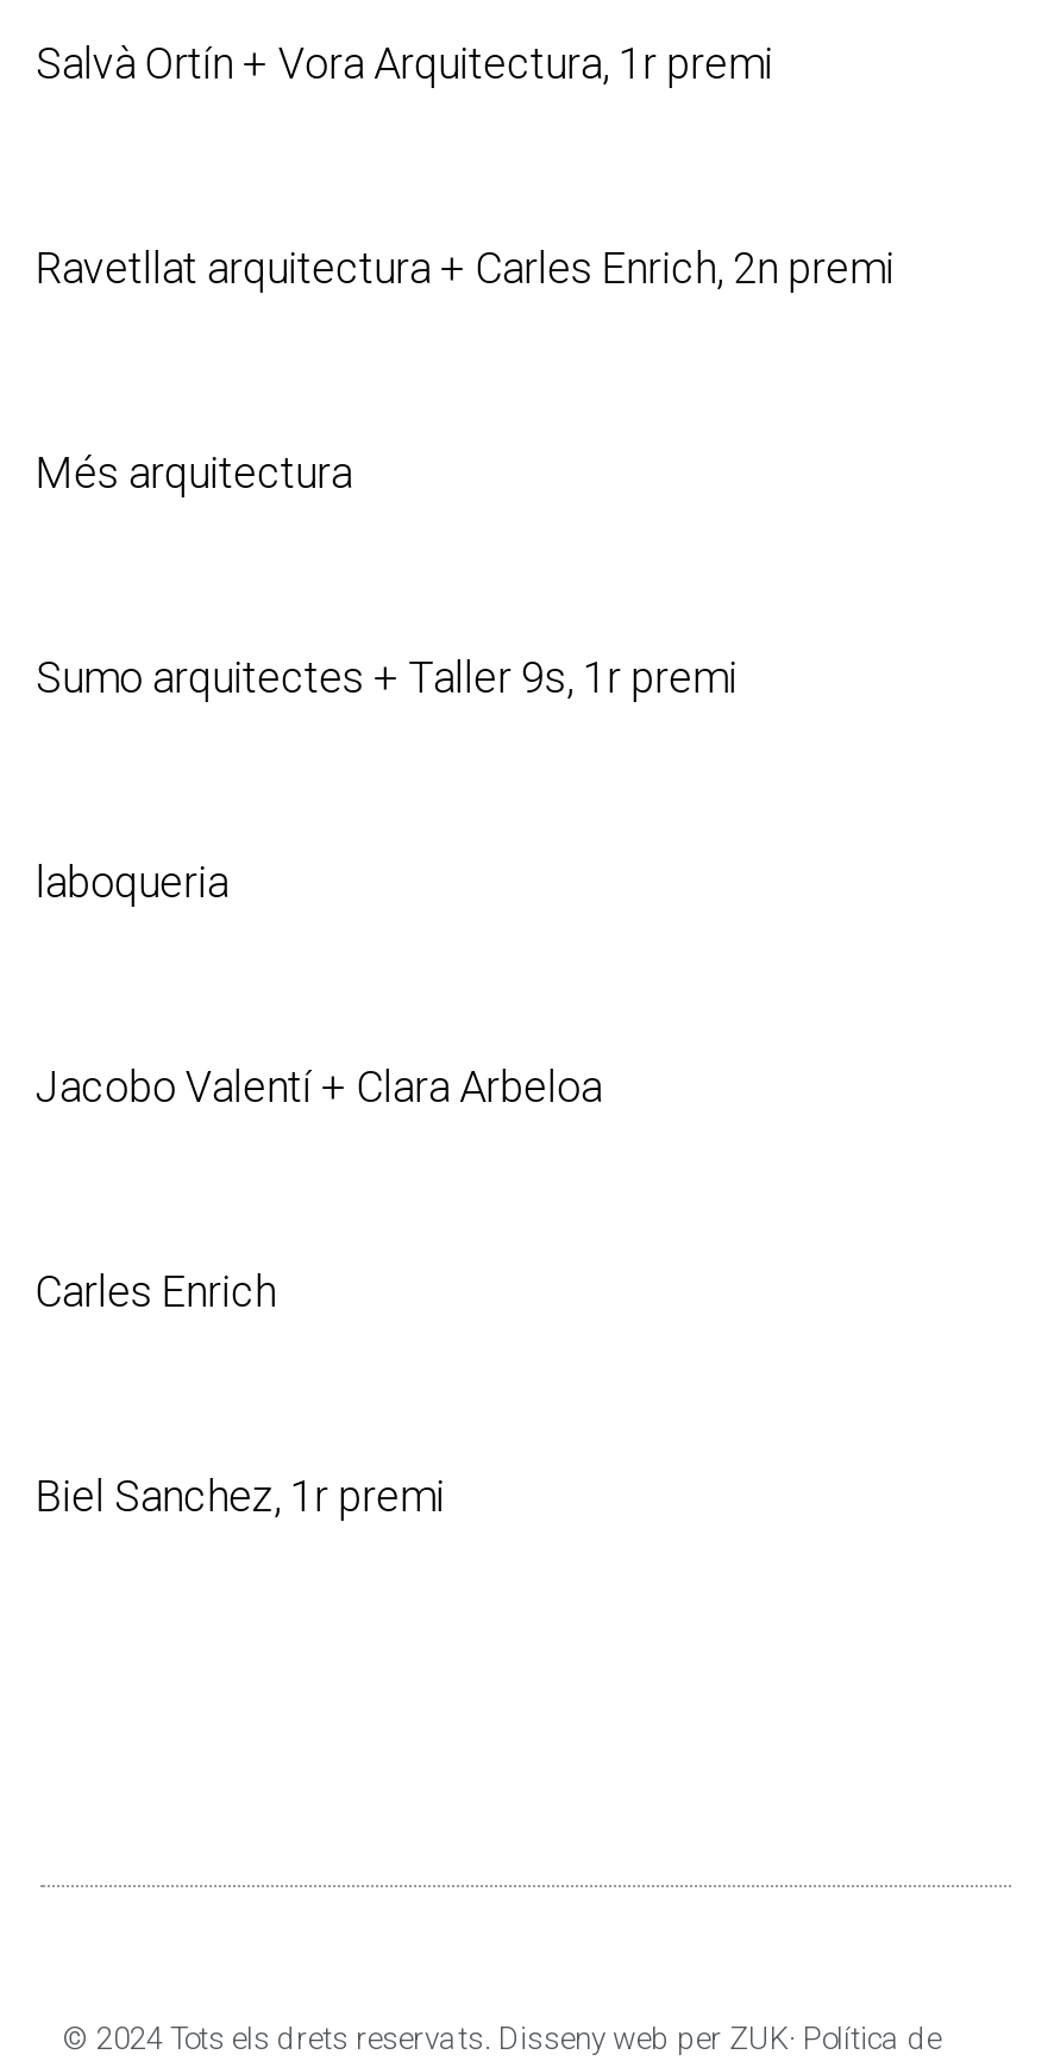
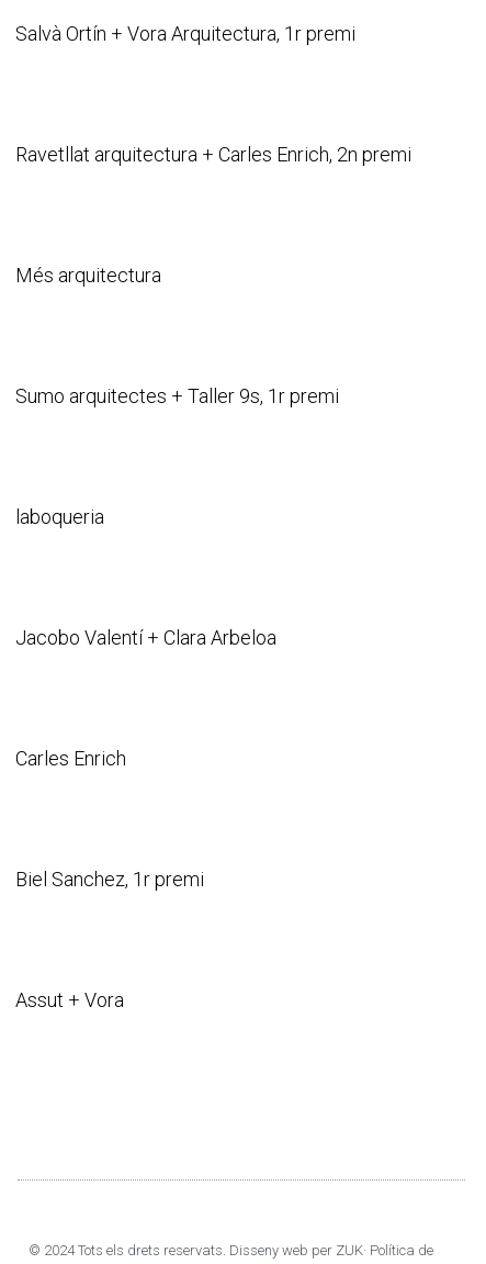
none -> [15,988,124,1011] Assut + Vora

